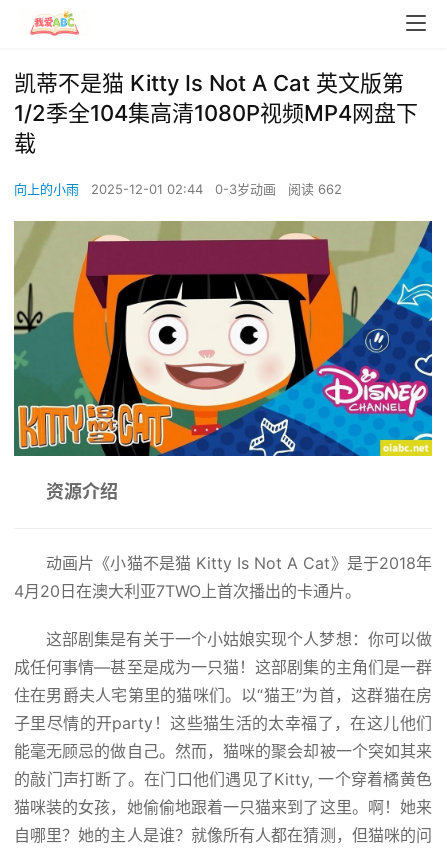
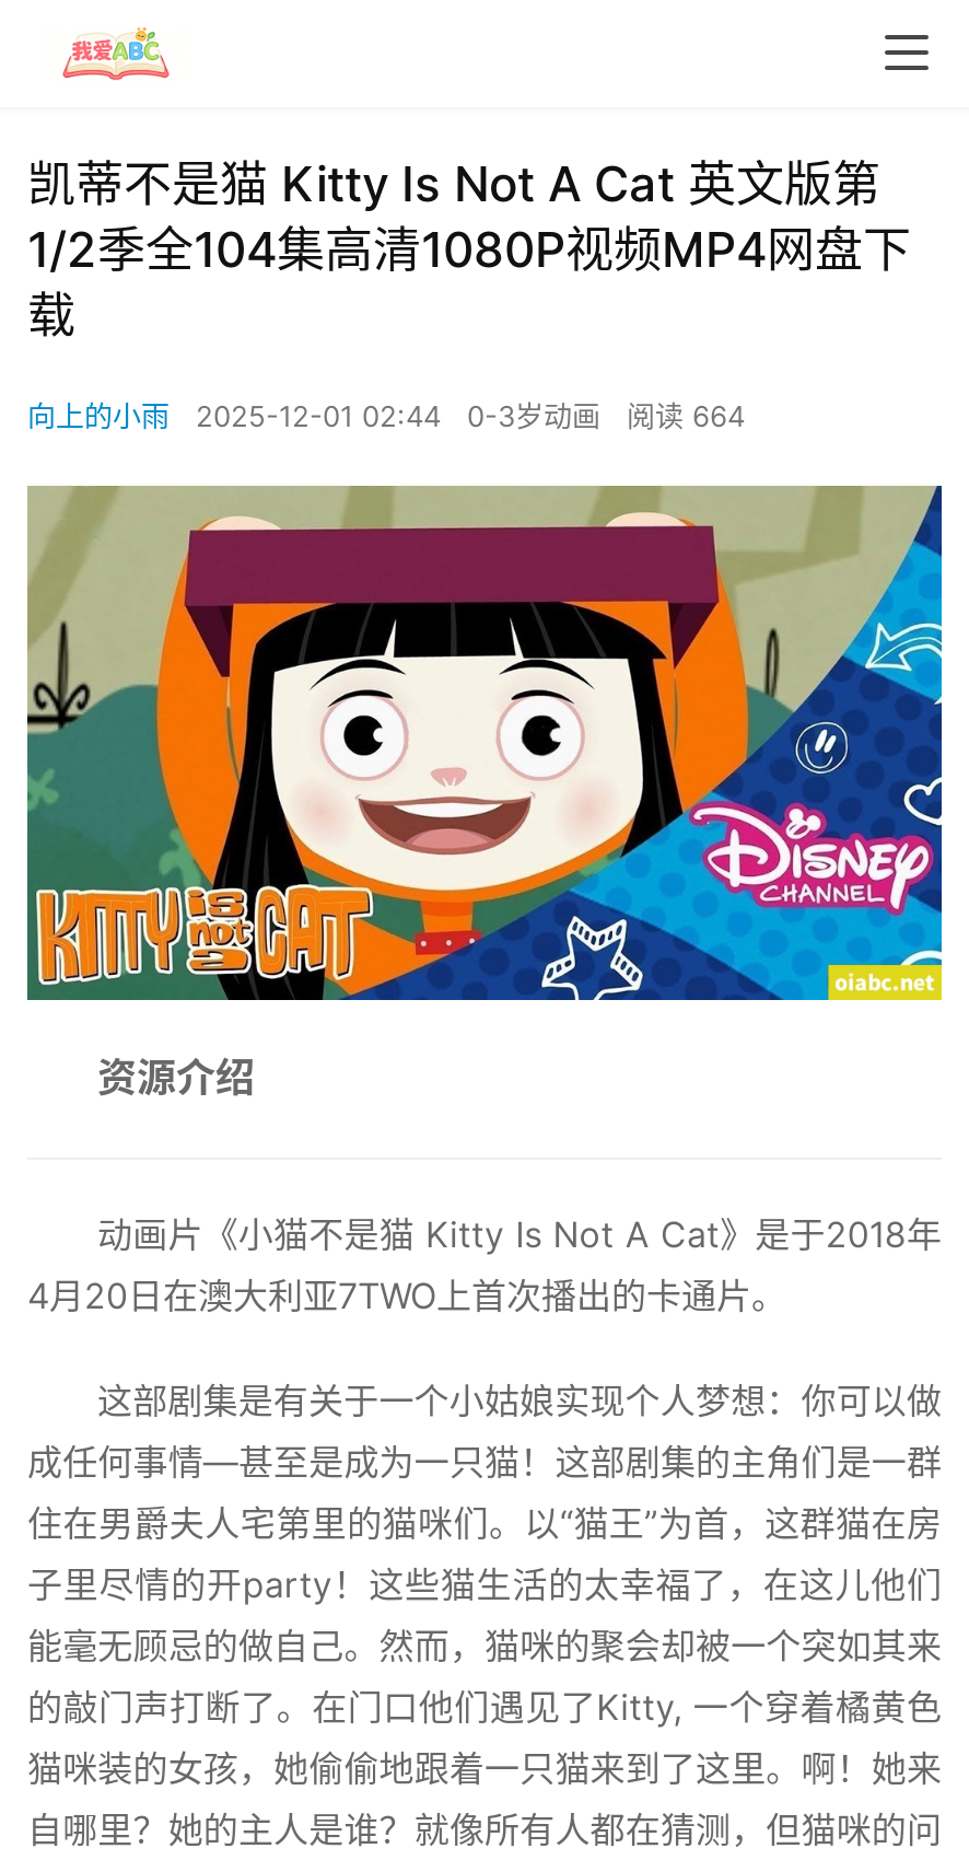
[14,181,342,197] 向上的小雨 2025-12-01 02:44 0-3岁动画 阅读 662 -> [27,398,745,433] 向上的小雨 2025-12-01 02:44 0-3岁动画 阅读 664

